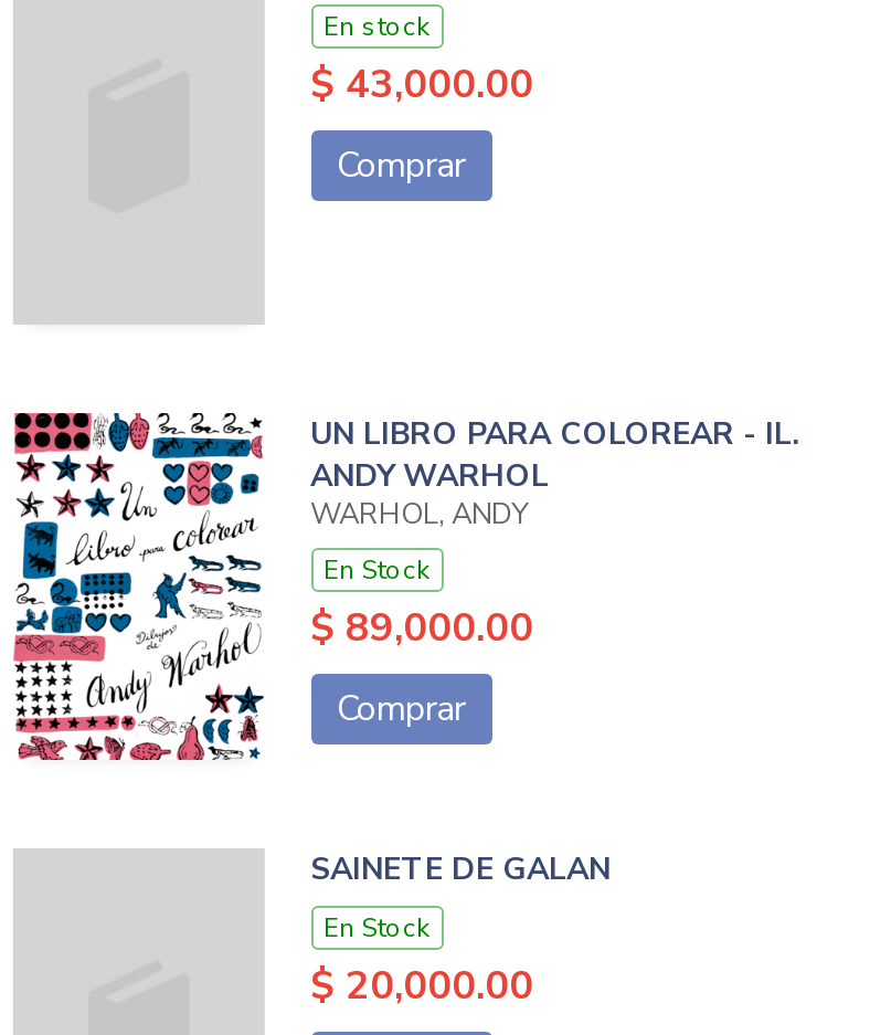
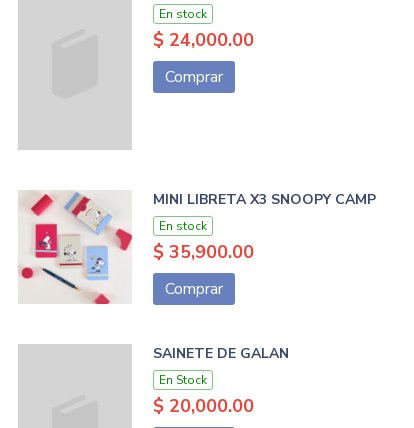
[310,58,533,111] $ 43,000.00 -> [152,28,253,52] $ 24,000.00
[13,409,800,762] [image] | UN LIBRO PARA COLOREAR - IL. | ANDY WARHOL | WARHOL, ANDY | En Stock | $ 89,000.00 -> [18,189,375,305] [image] | MINI LIBRETA X3 SNOOPY CAMP | En stock | $ 35,900.00

